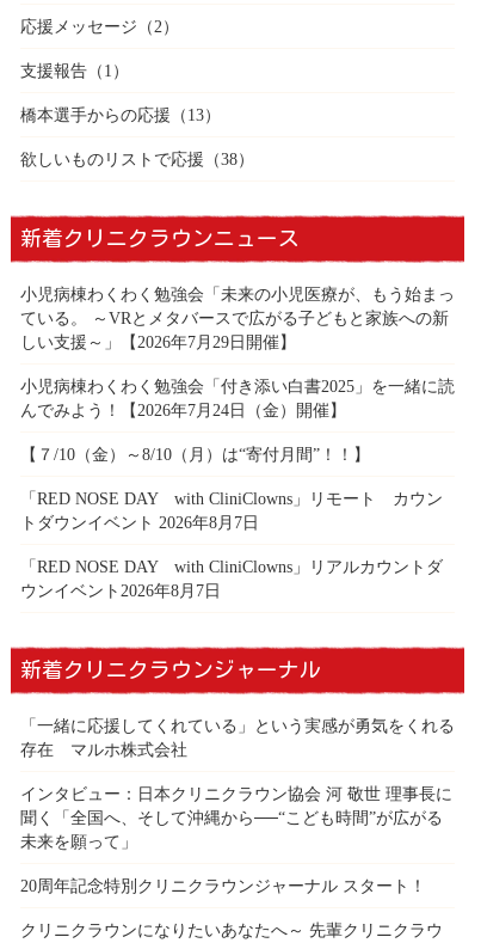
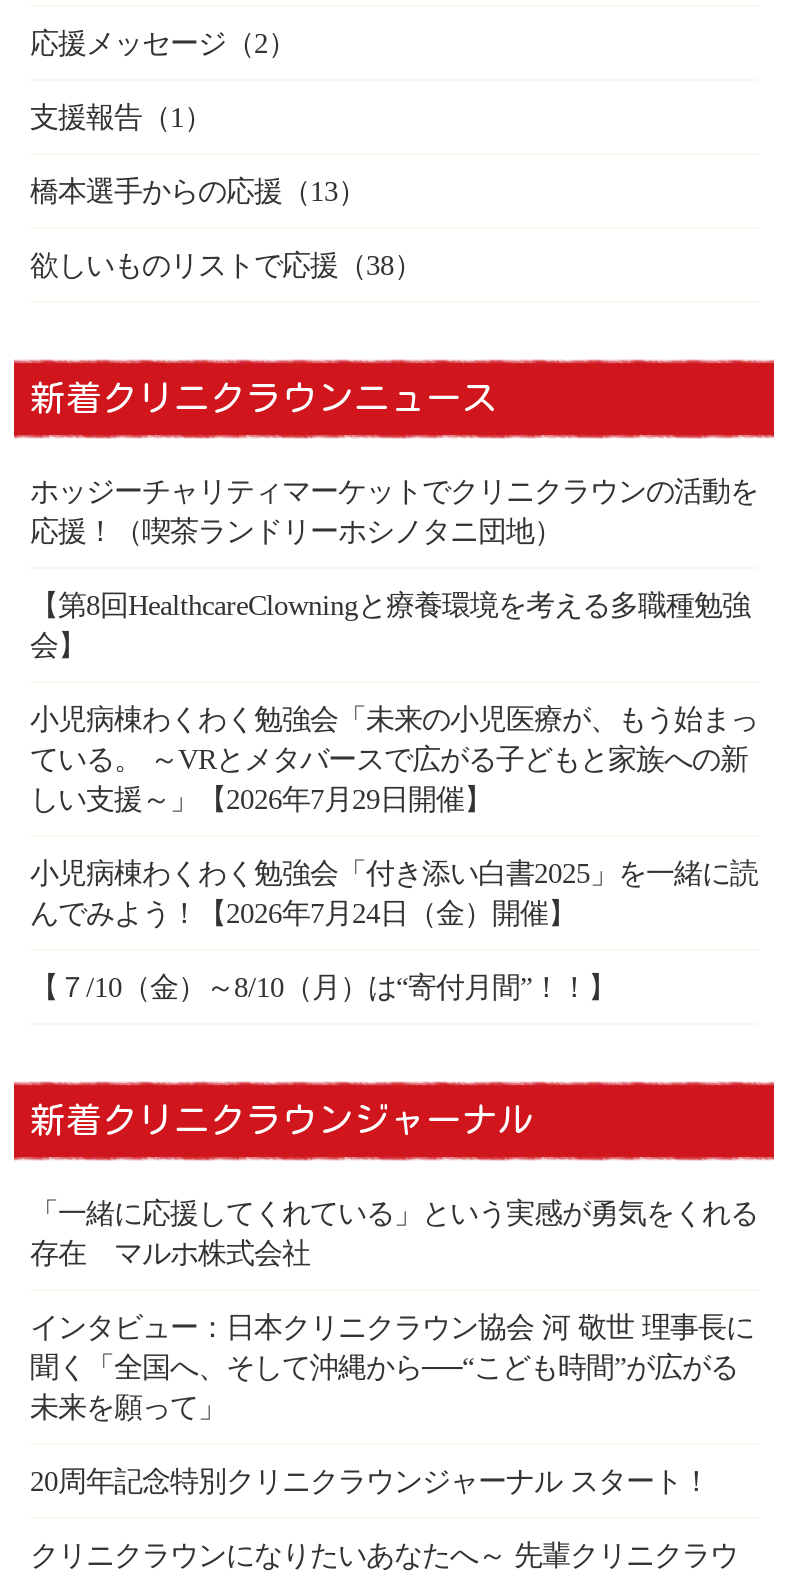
none -> [30,475,758,661] ホッジーチャリティマーケットでクリニクラウンの活動を | 応援！（喫茶ランドリーホシノタニ団地） | 【第8回HealthcareClowningと療養環境を考える多職種勉強 | 会】
moved [20,284,455,464] -> [30,703,758,1003]: 小児病棟わくわく勉強会「未来の小児医療が、もう始まっ | ている。 ～VRとメタバースで広がる子どもと家族への新 | しい支援～」【2026年7月29日開催】 | 小児病棟わくわく勉強会「付き添い白書2025」を一緒に読 | んでみよう！【2026年7月24日（金）開催】 | 【７/10（金）～8/10（月）は“寄付月間”！！】
[20,489,443,600] 「RED NOSE DAY with CliniClowns」リモート カウン | トダウンイベント 2026年8月7日 | 「RED NOSE DAY with CliniClowns」リアルカウントダ | ウンイベント2026年8月7日 -> none

